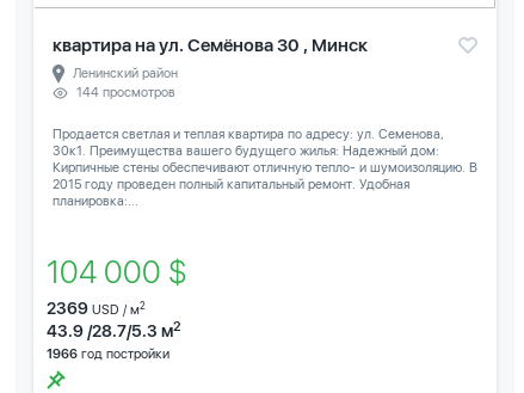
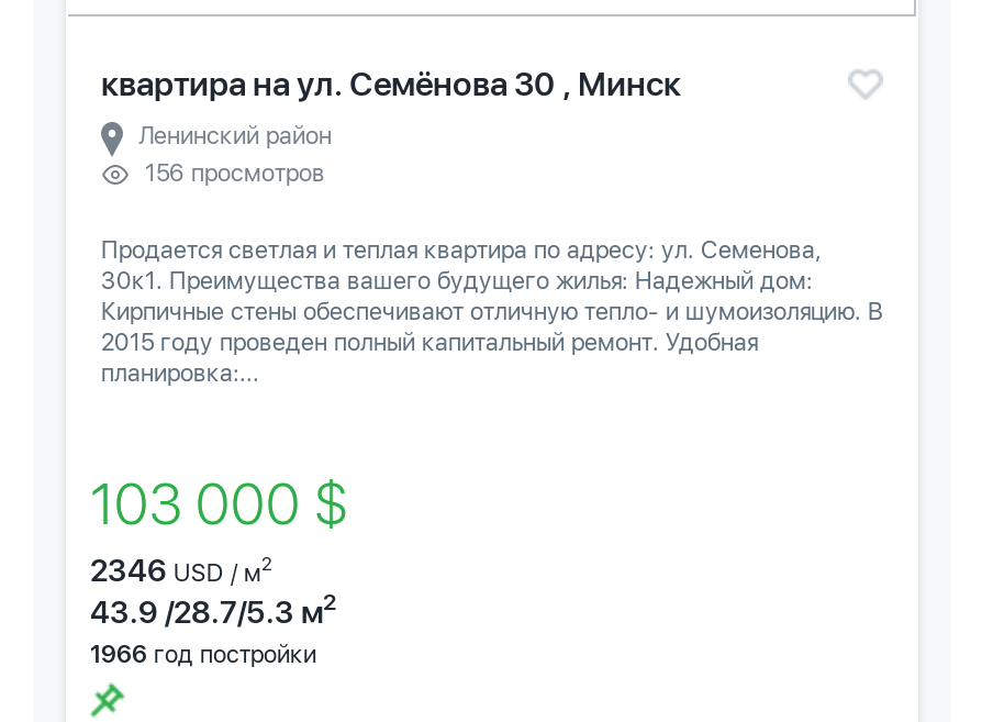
[76,85,175,101] 144 просмотров -> [145,159,325,187] 156 просмотров
[47,253,201,291] 104 000 $ -> [90,469,373,537] 103 000 $
[47,299,146,318] 2369 USD / м2 -> [90,552,272,587] 2346 USD / м2

